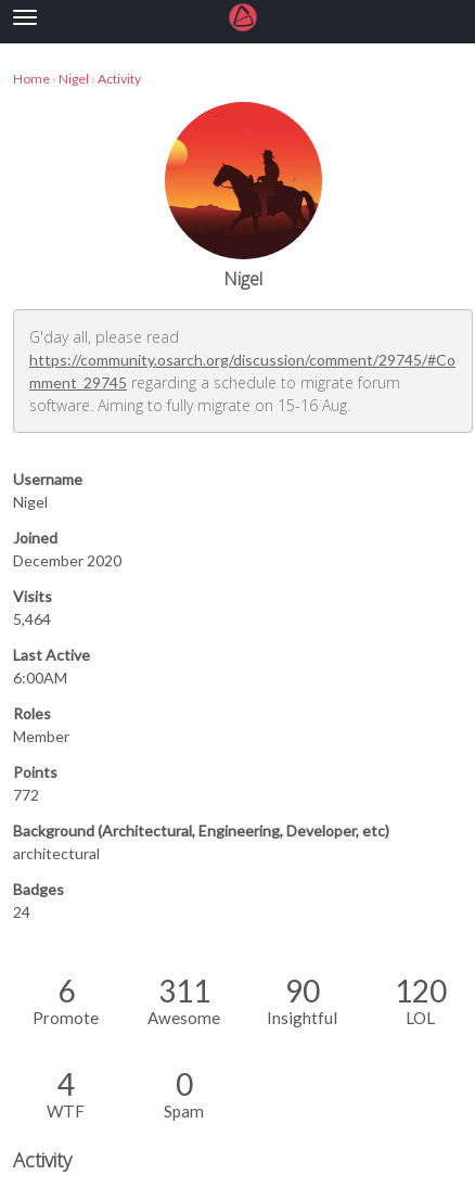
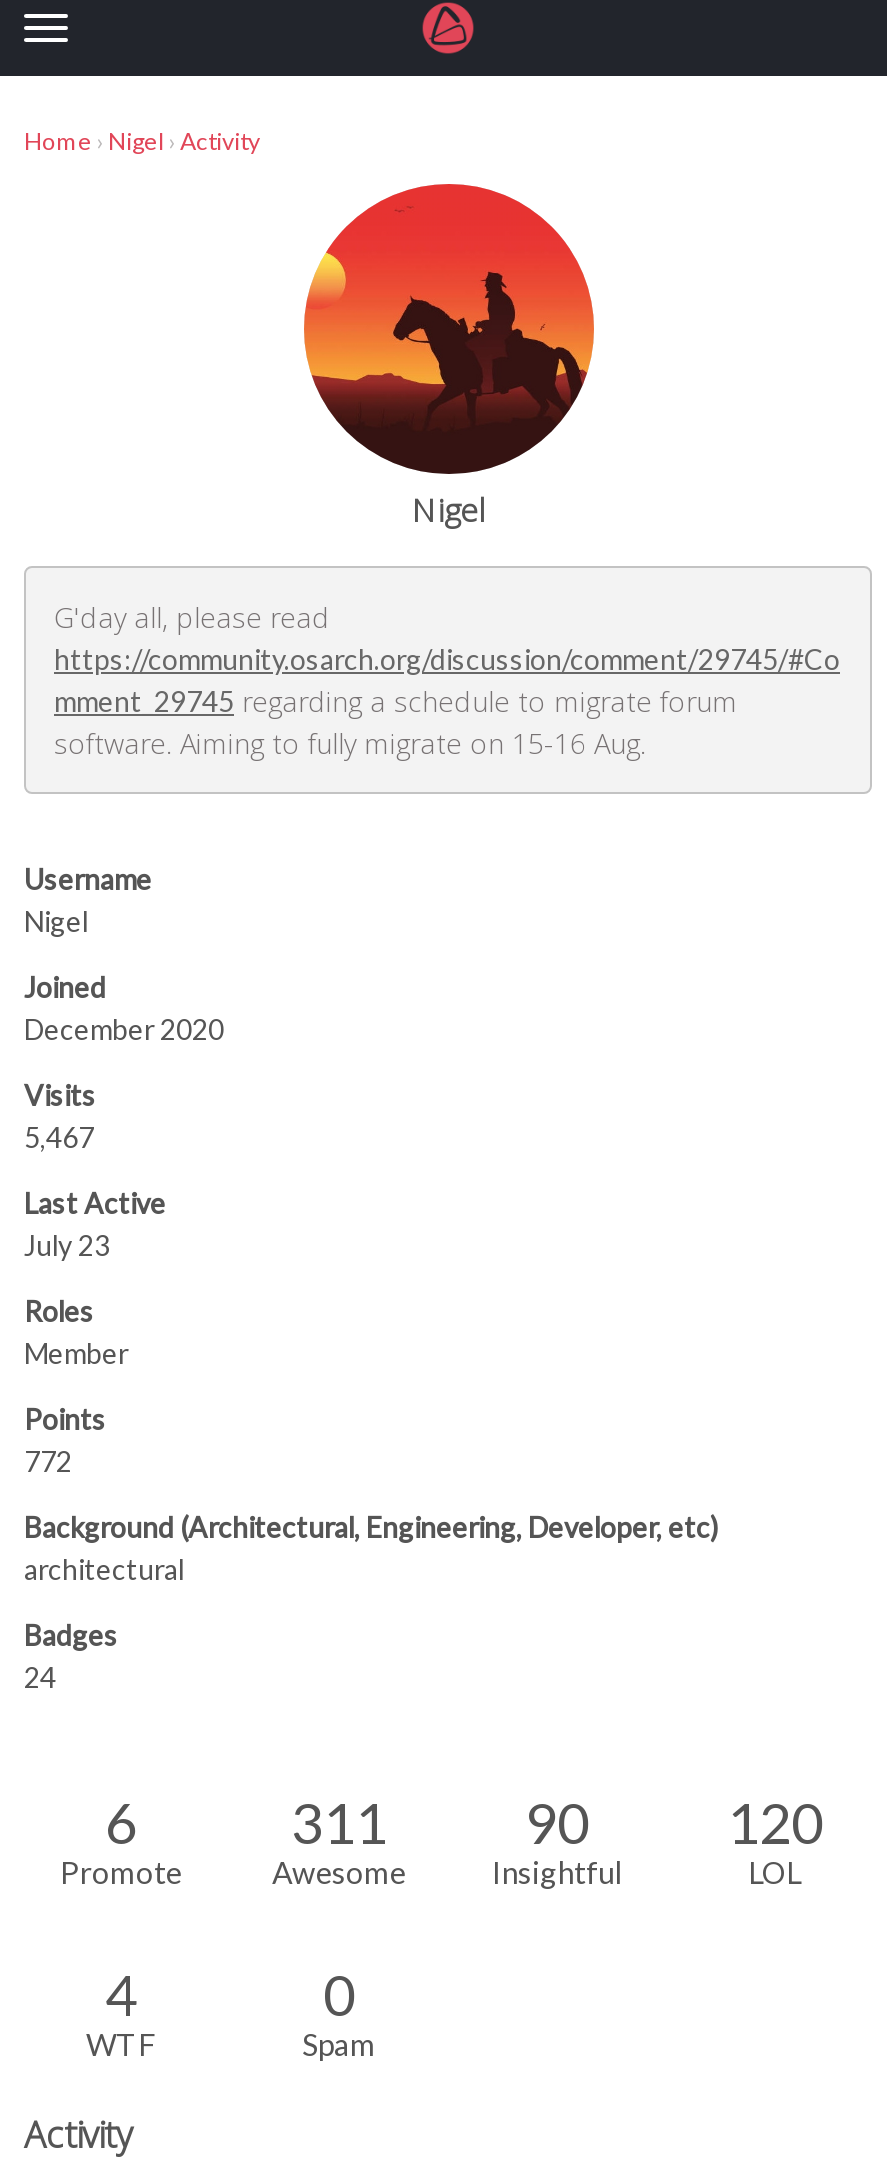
[13,610,51,628] 5,464 -> [24,1120,94,1154] 5,467
[13,668,67,687] 6:00AM -> [24,1228,110,1262] July 23

